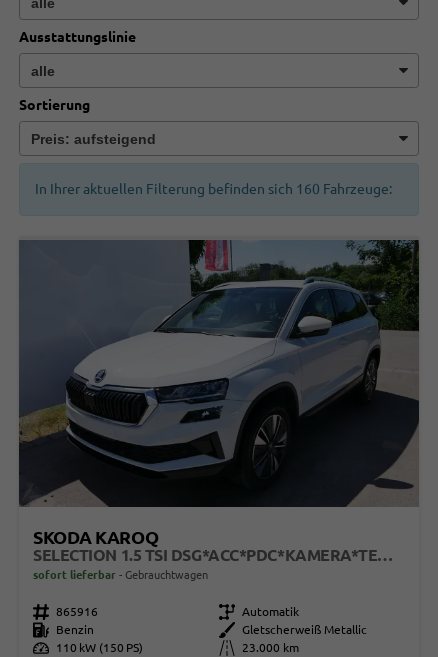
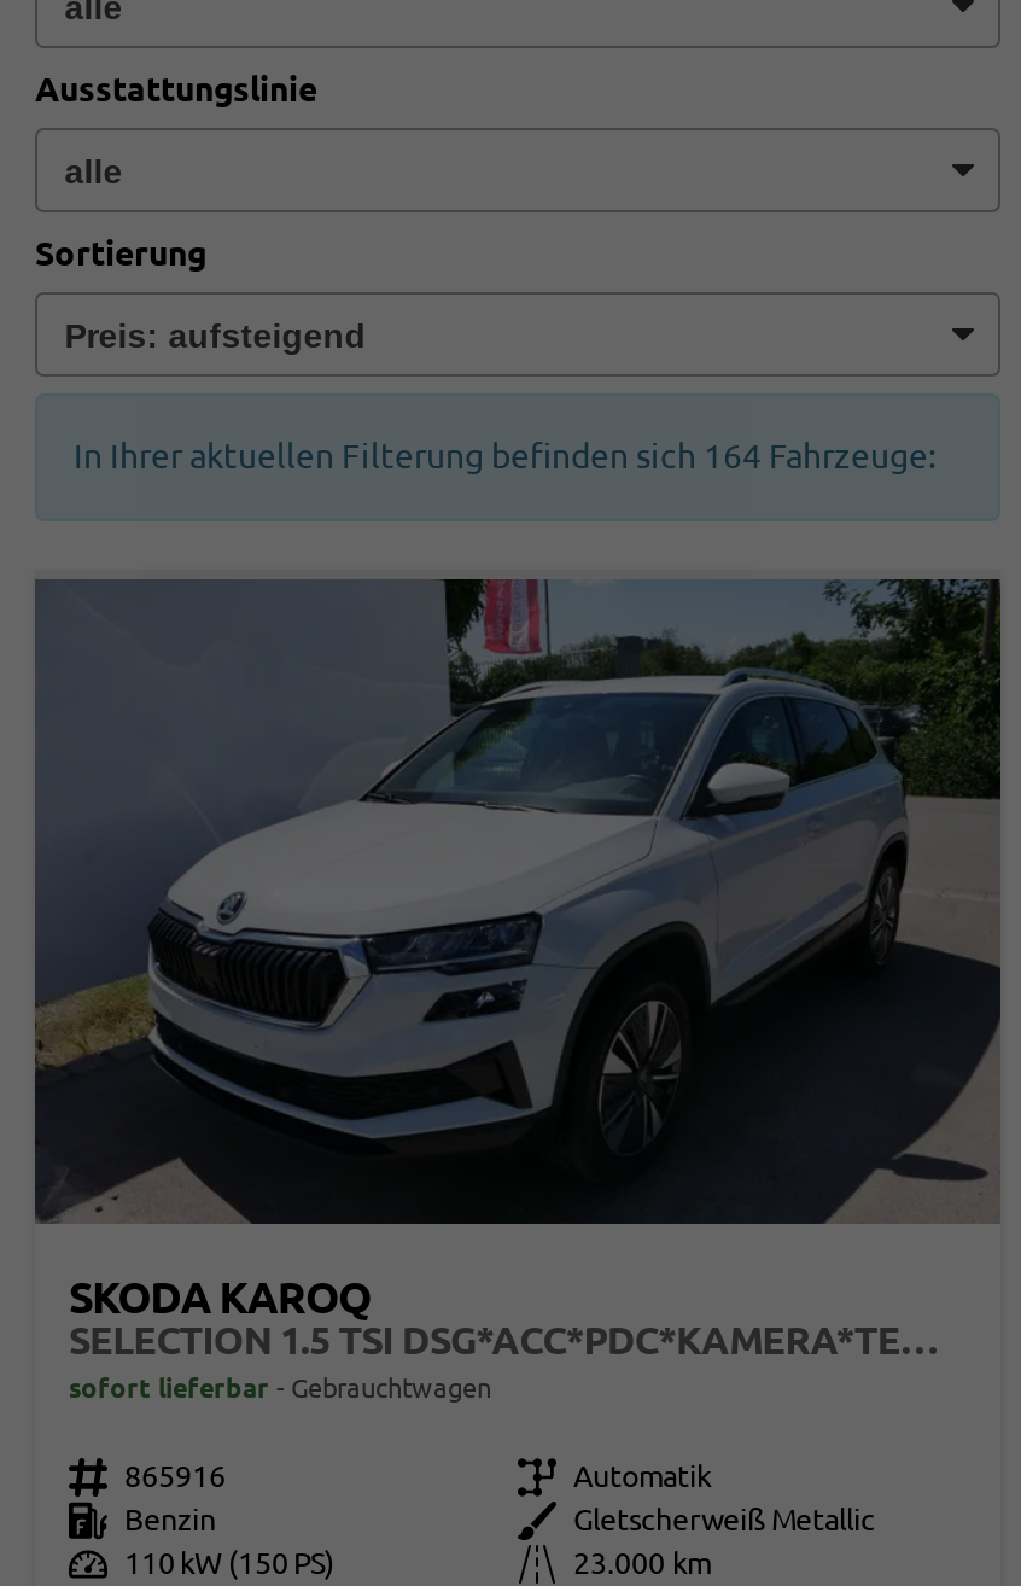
[35,181,392,197] In Ihrer aktuellen Filterung befinden sich 160 Fahrzeuge: -> [74,438,935,476] In Ihrer aktuellen Filterung befinden sich 164 Fahrzeuge:

